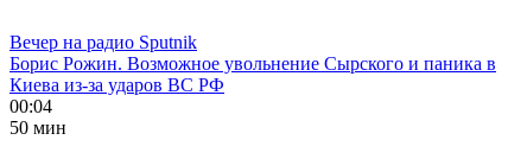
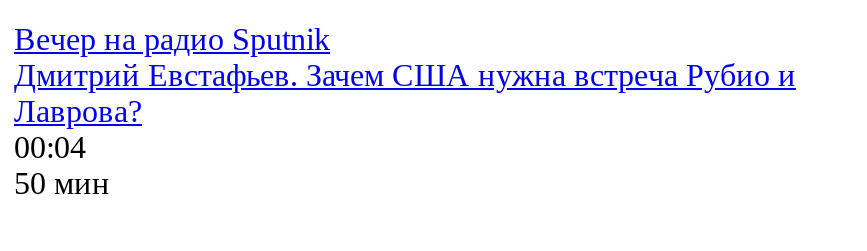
[9,53,496,95] Борис Рожин. Возможное увольнение Сырского и паника в | Киева из-за ударов ВС РФ -> [14,58,796,128] Дмитрий Евстафьев. Зачем США нужна встреча Рубио и | Лаврова?

